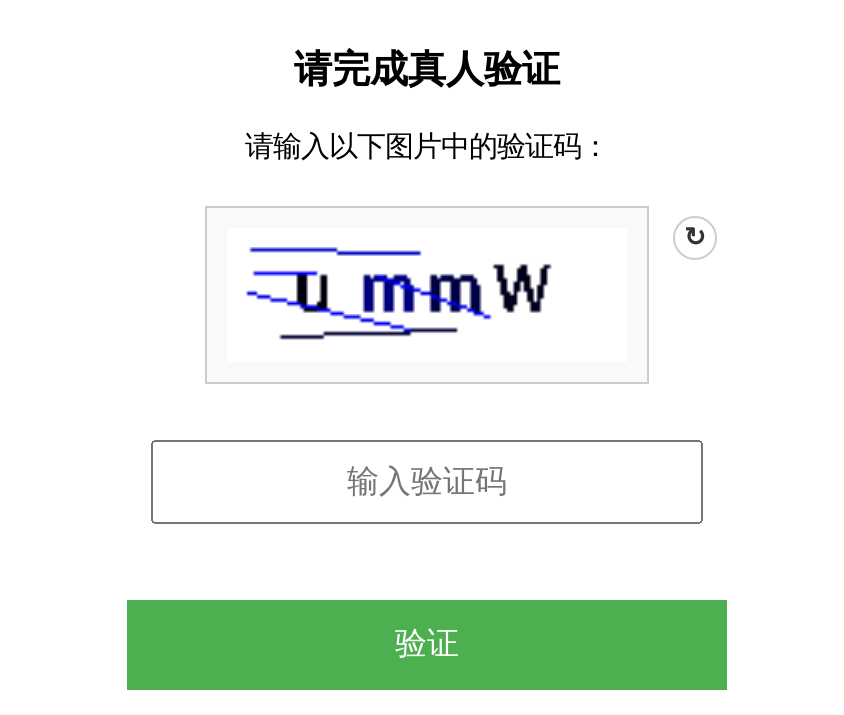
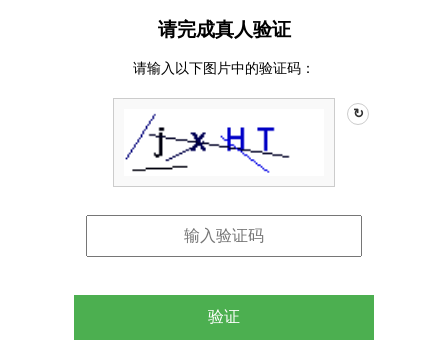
[231,238,557,354] [image] -> [125,113,290,174] [image]

